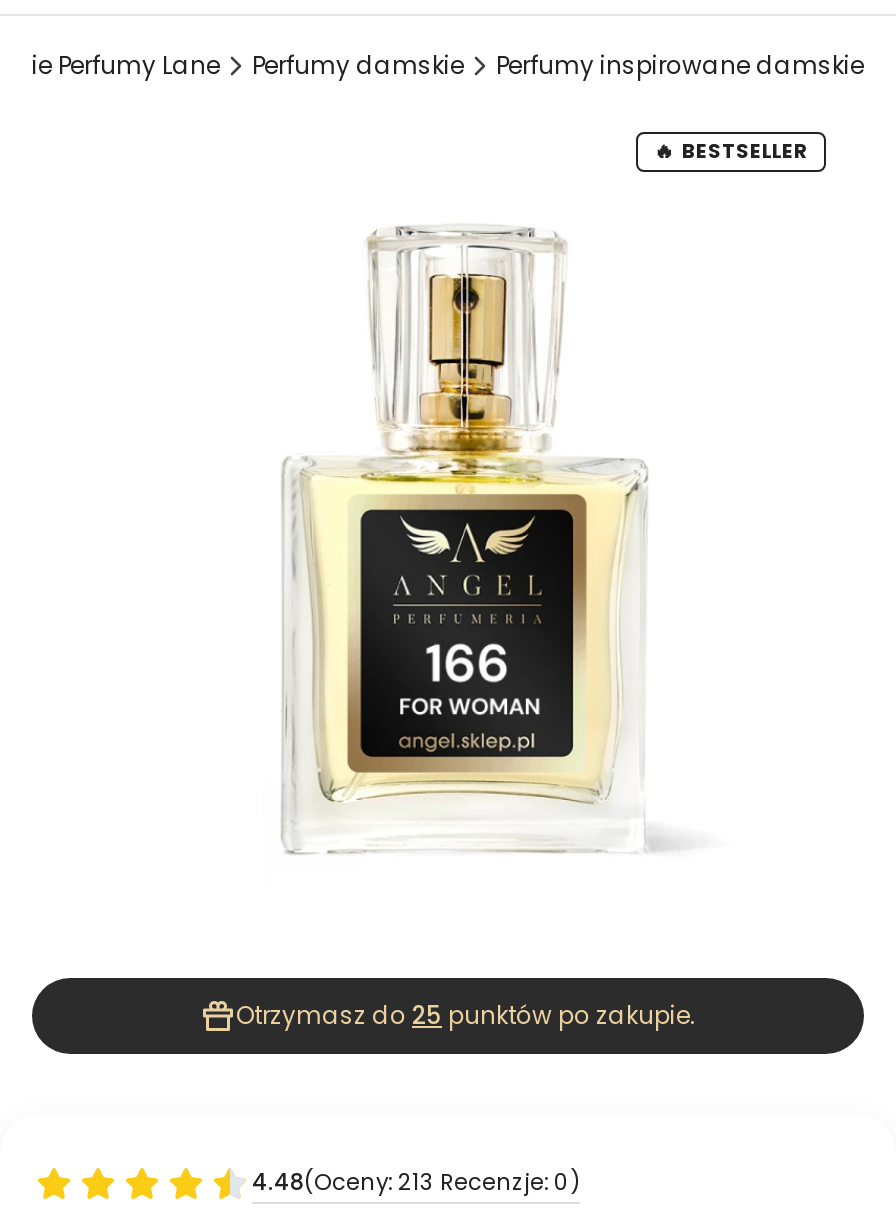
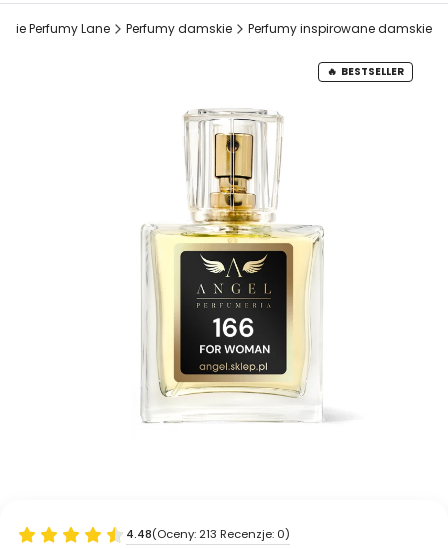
[236,998,696,1032] Otrzymasz do 25 punktów po zakupie. -> none

